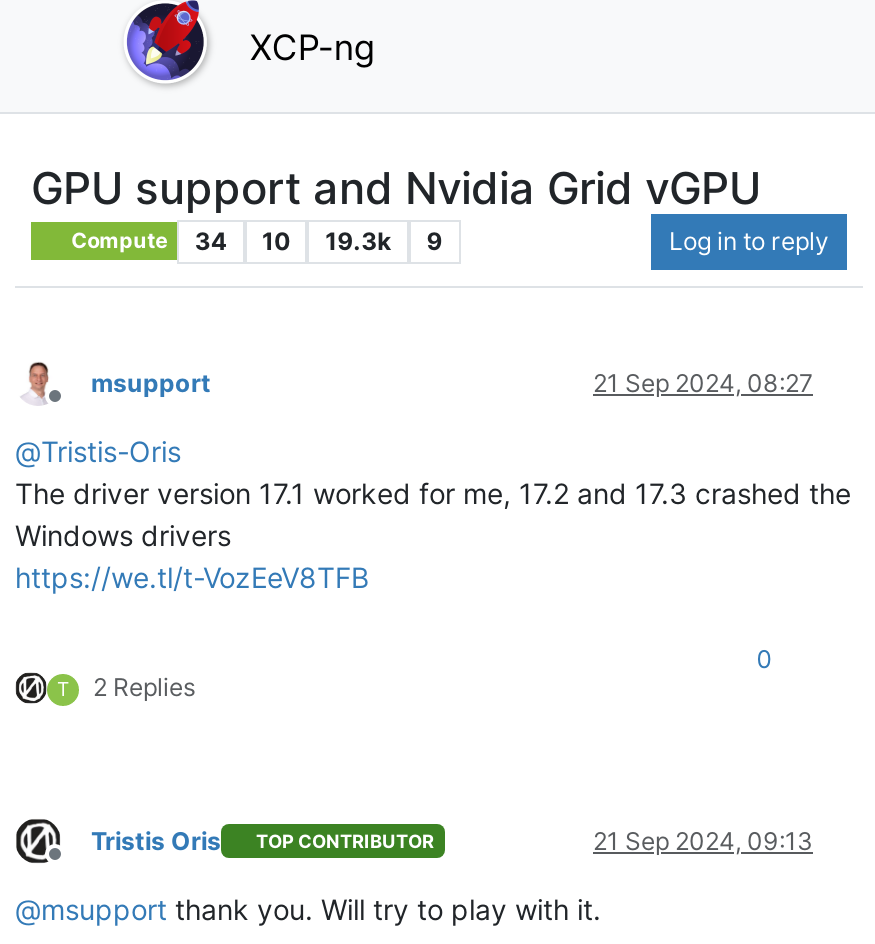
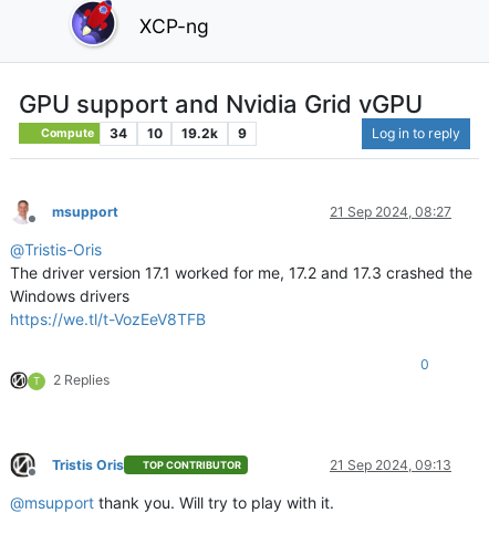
[67,226,442,256] Compute 34 10 19.3k 9 -> [39,125,246,141] Compute 34 10 19.2k 9

